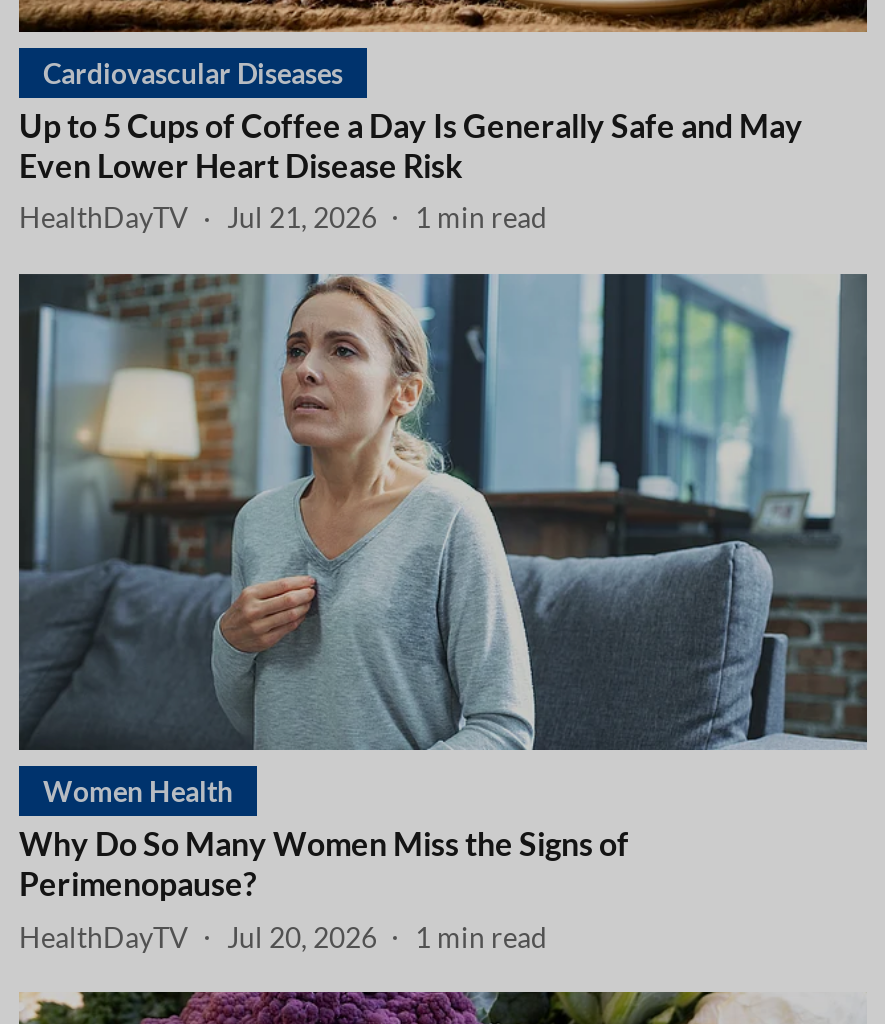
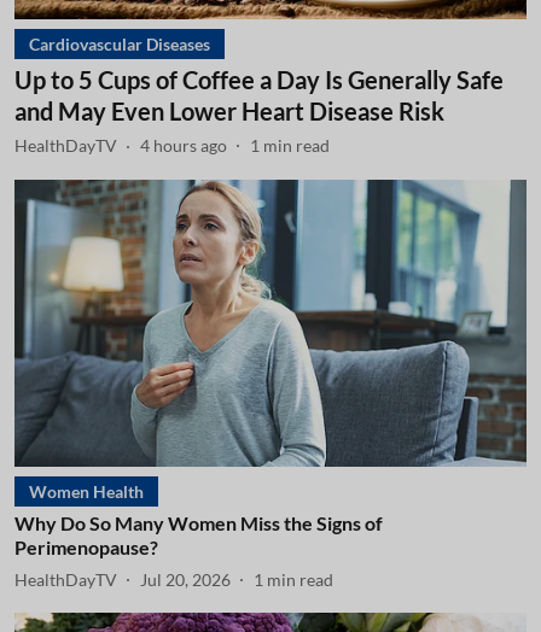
[19,200,547,234] HealthDayTV Jul 21, 2026 1 min read -> [14,135,330,156] HealthDayTV 4 hours ago 1 min read

